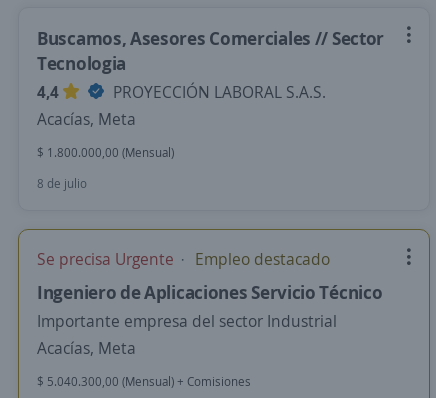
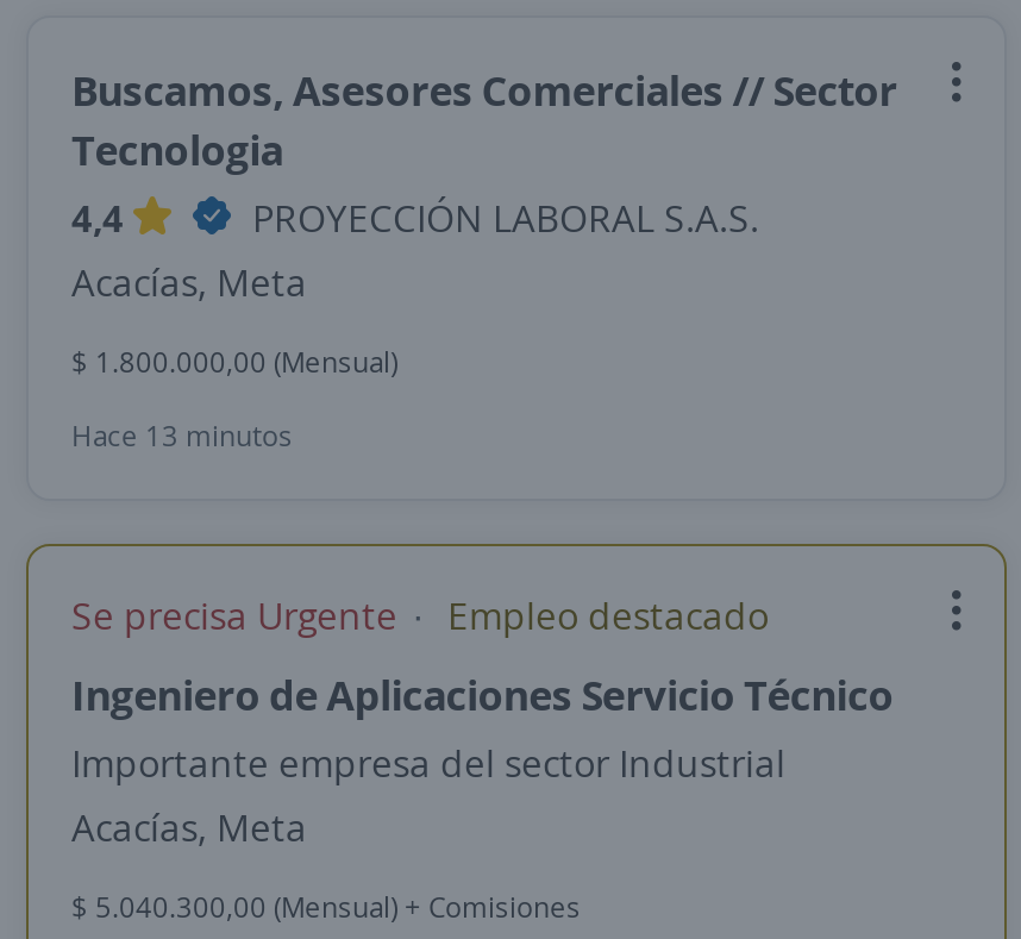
[37,175,87,192] 8 de julio -> [71,415,293,456] Hace 13 minutos

